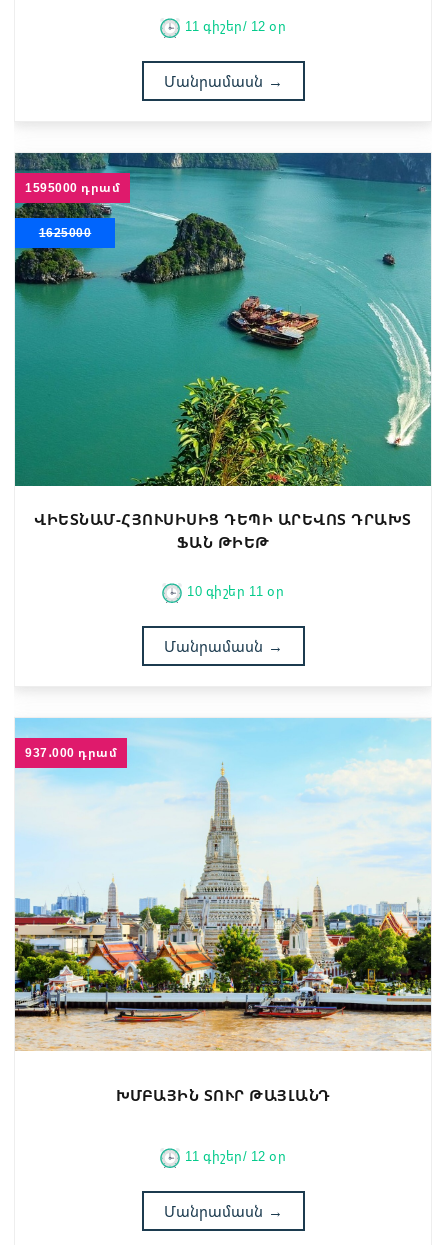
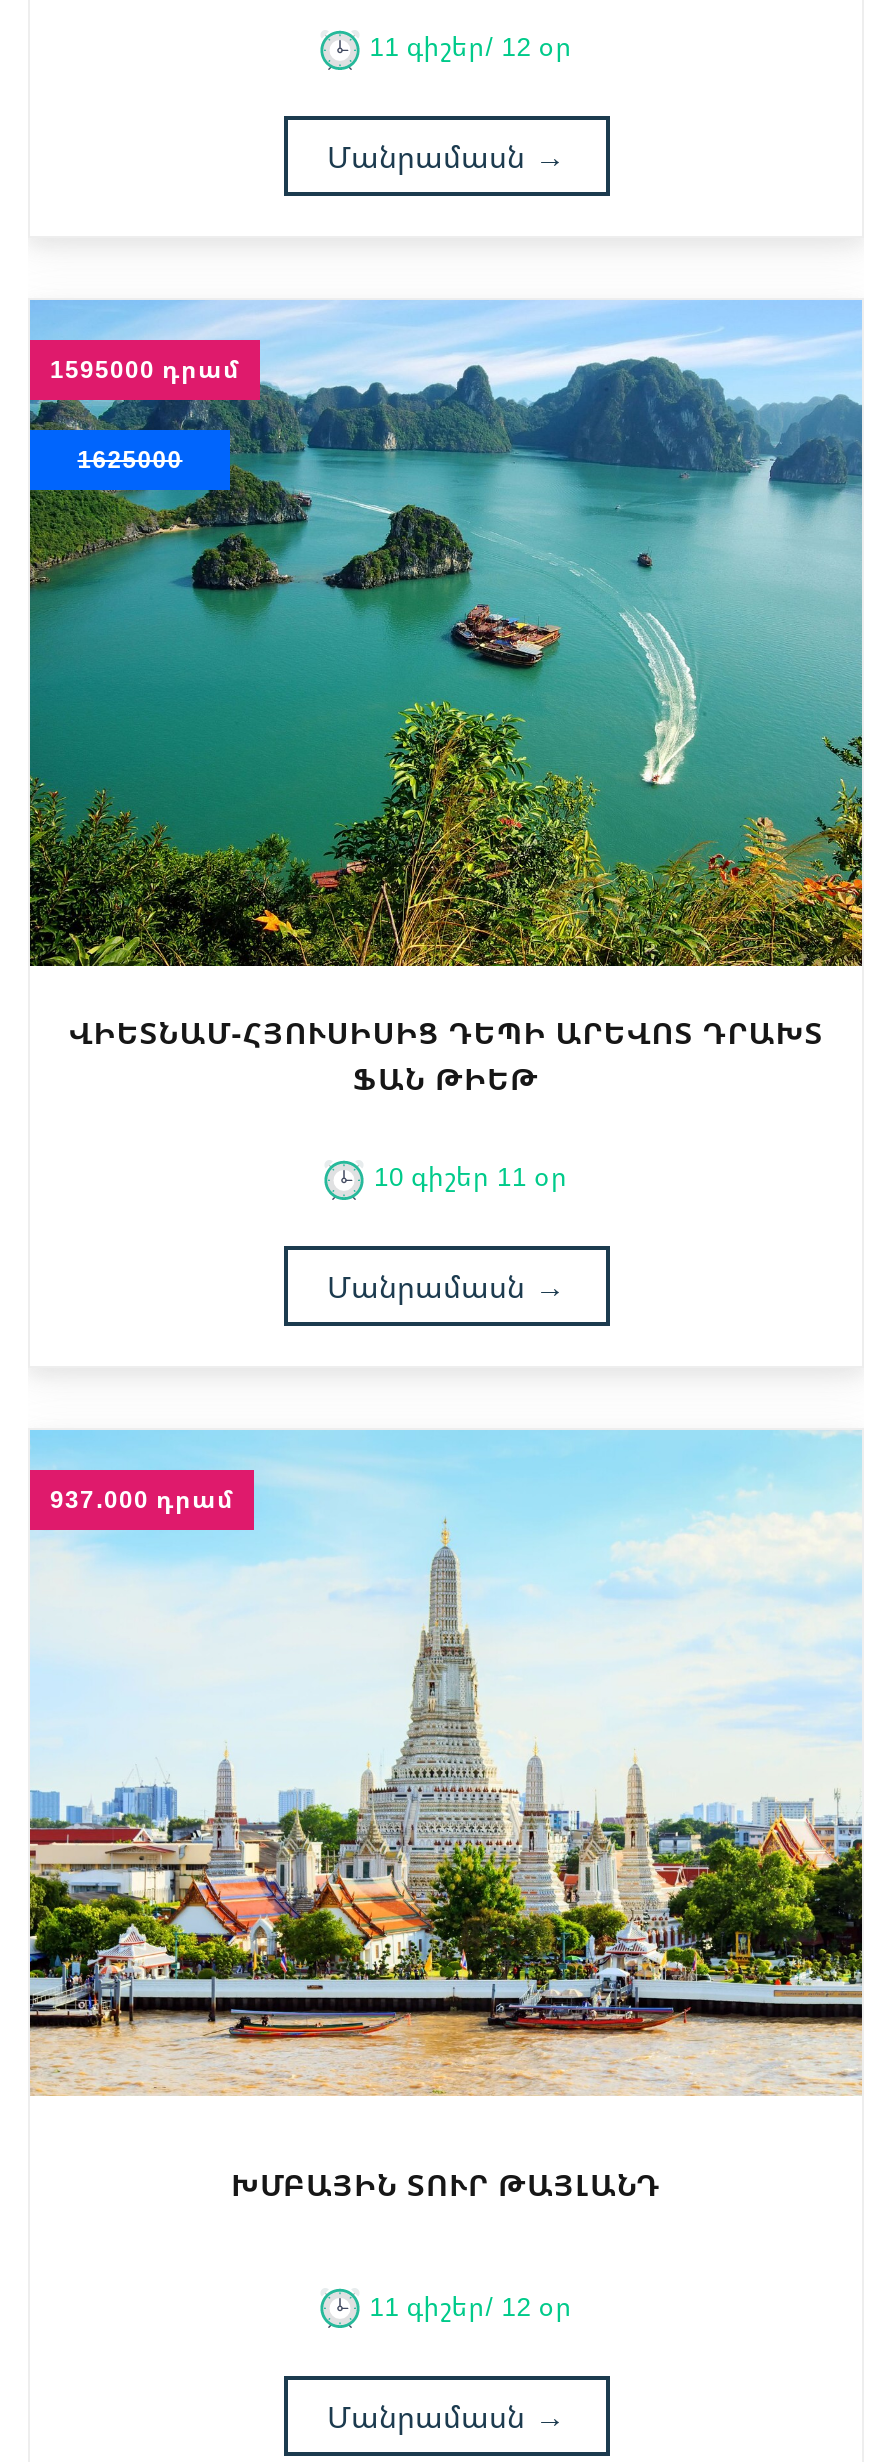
[14,152,432,487] [image] -> [28,300,864,968] [image]

